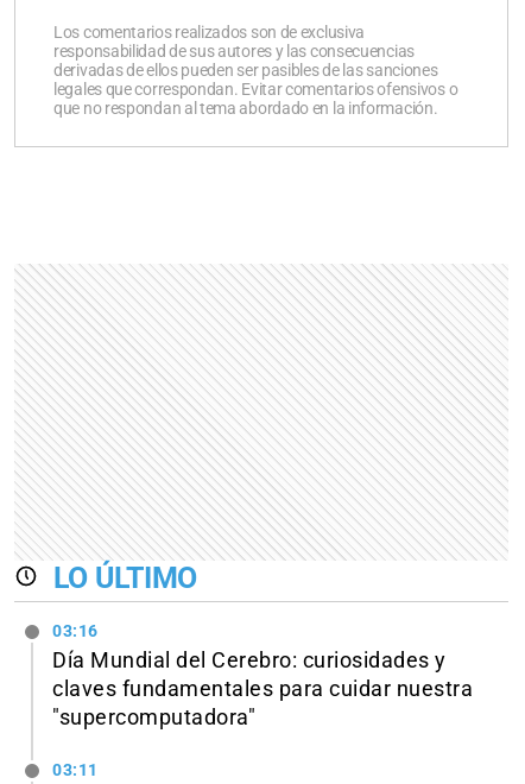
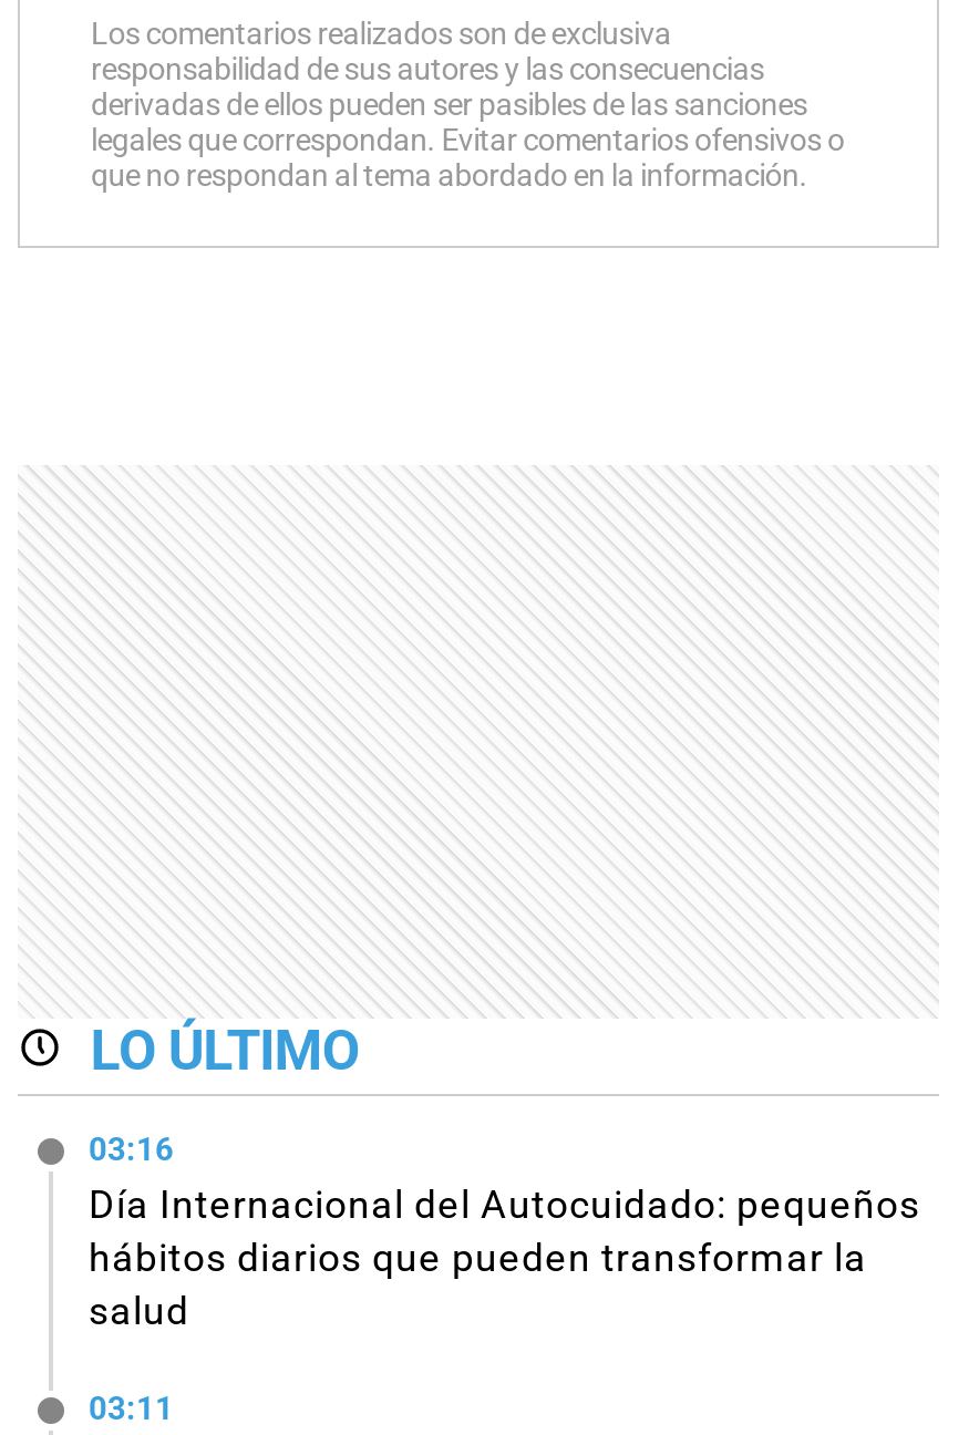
[52,648,473,729] Día Mundial del Cerebro: curiosidades y | claves fundamentales para cuidar nuestra | "supercomputadora" -> [89,1182,920,1333] Día Internacional del Autocuidado: pequeños | hábitos diarios que pueden transformar la | salud

